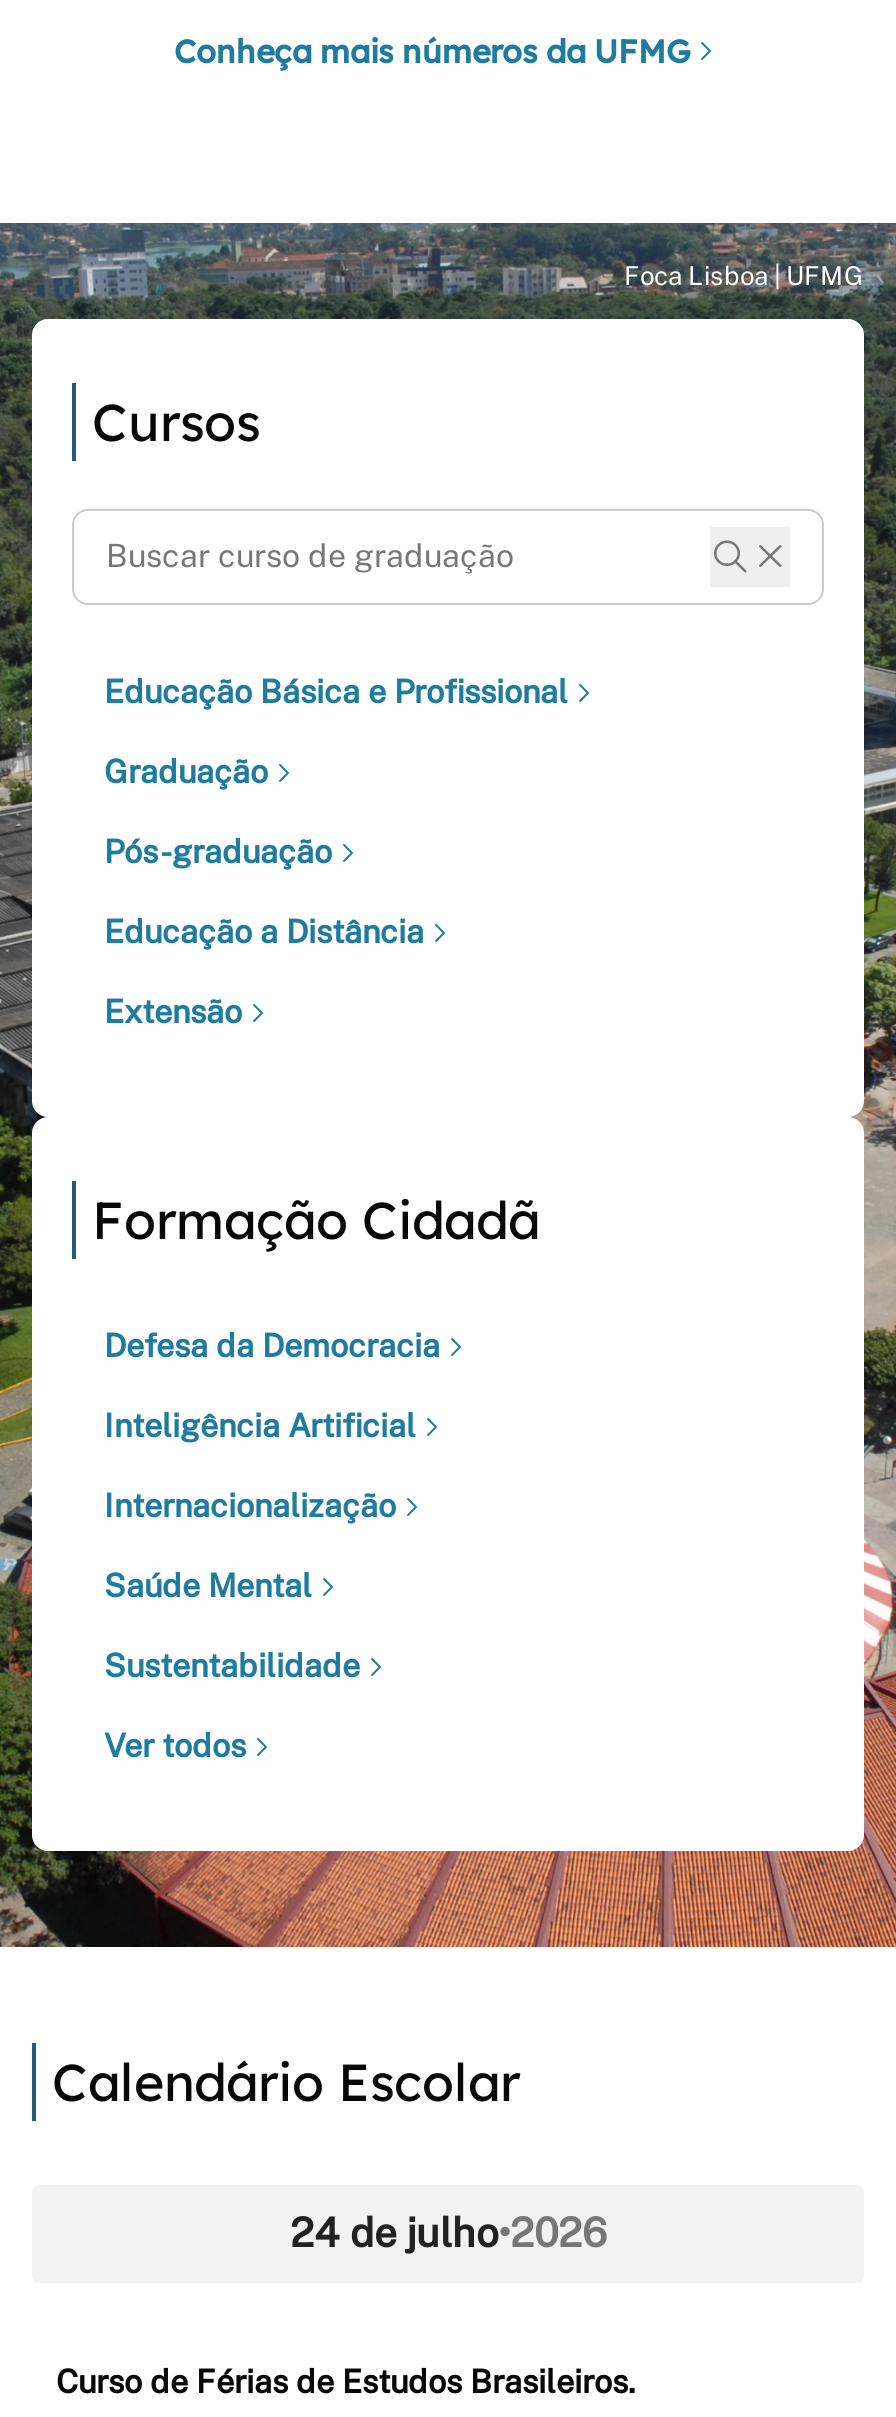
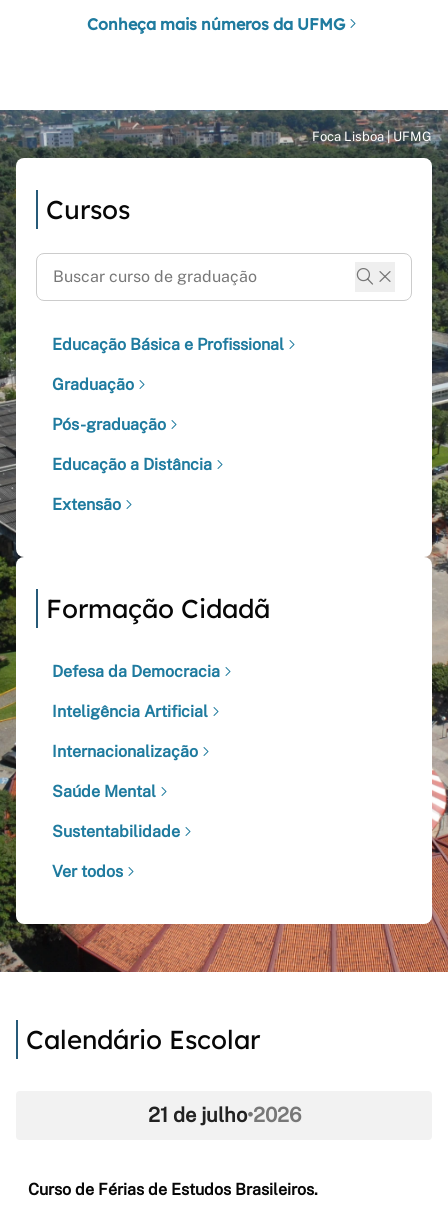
[290,2209,606,2257] 24 de julho•2026 -> [147,1103,300,1127] 21 de julho•2026

